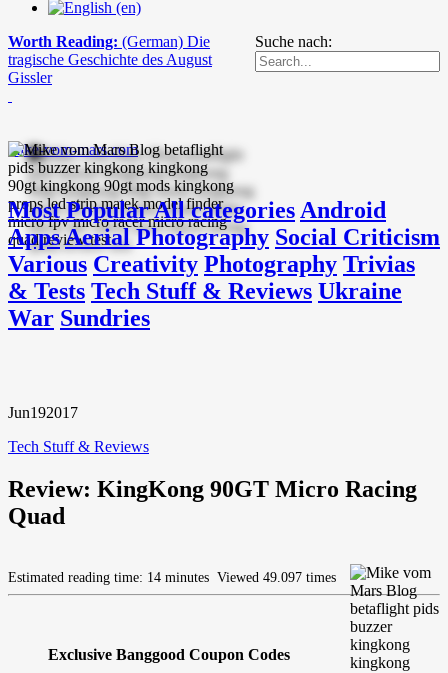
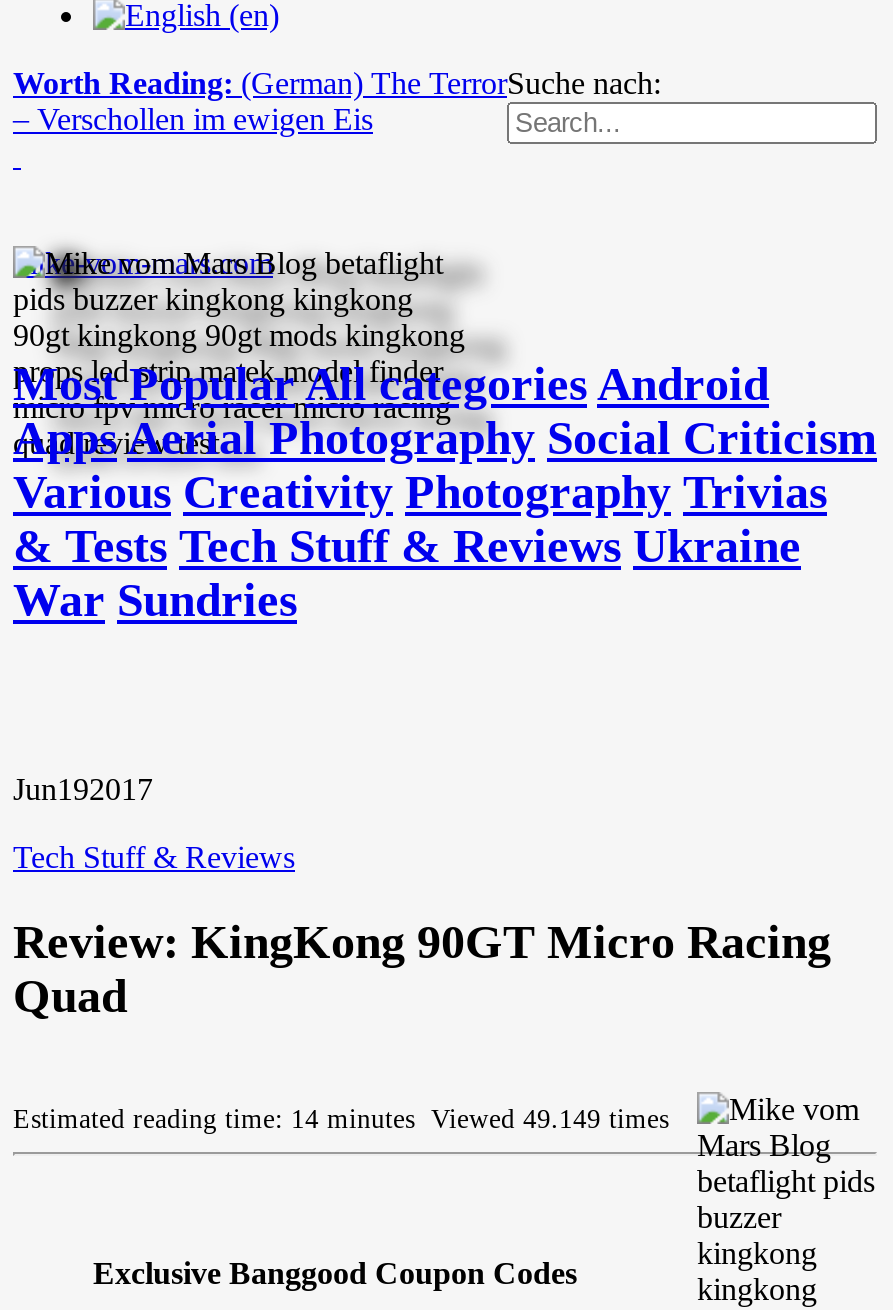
[8,33,212,86] Worth Reading: (German) Die | tragische Geschichte des August | Gissler -> [13,66,507,136] Worth Reading: (German) The Terror | – Verschollen im ewigen Eis
[8,570,336,585] Estimated reading time: 14 minutes Viewed 49.097 times -> [13,1103,669,1133] Estimated reading time: 14 minutes Viewed 49.149 times

